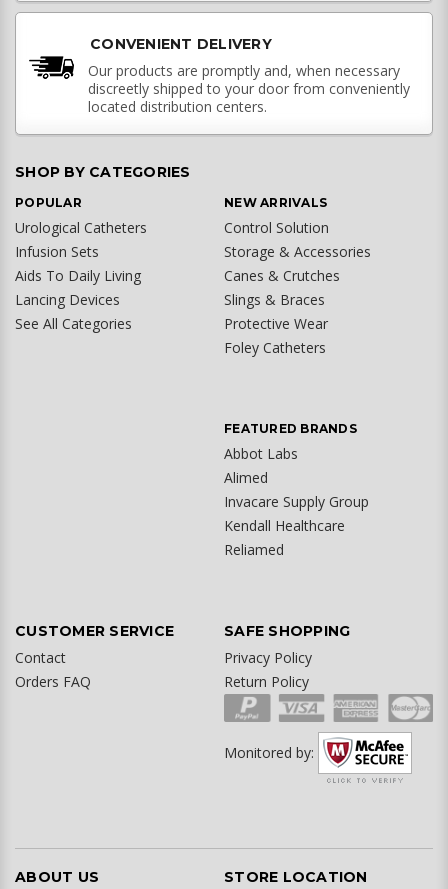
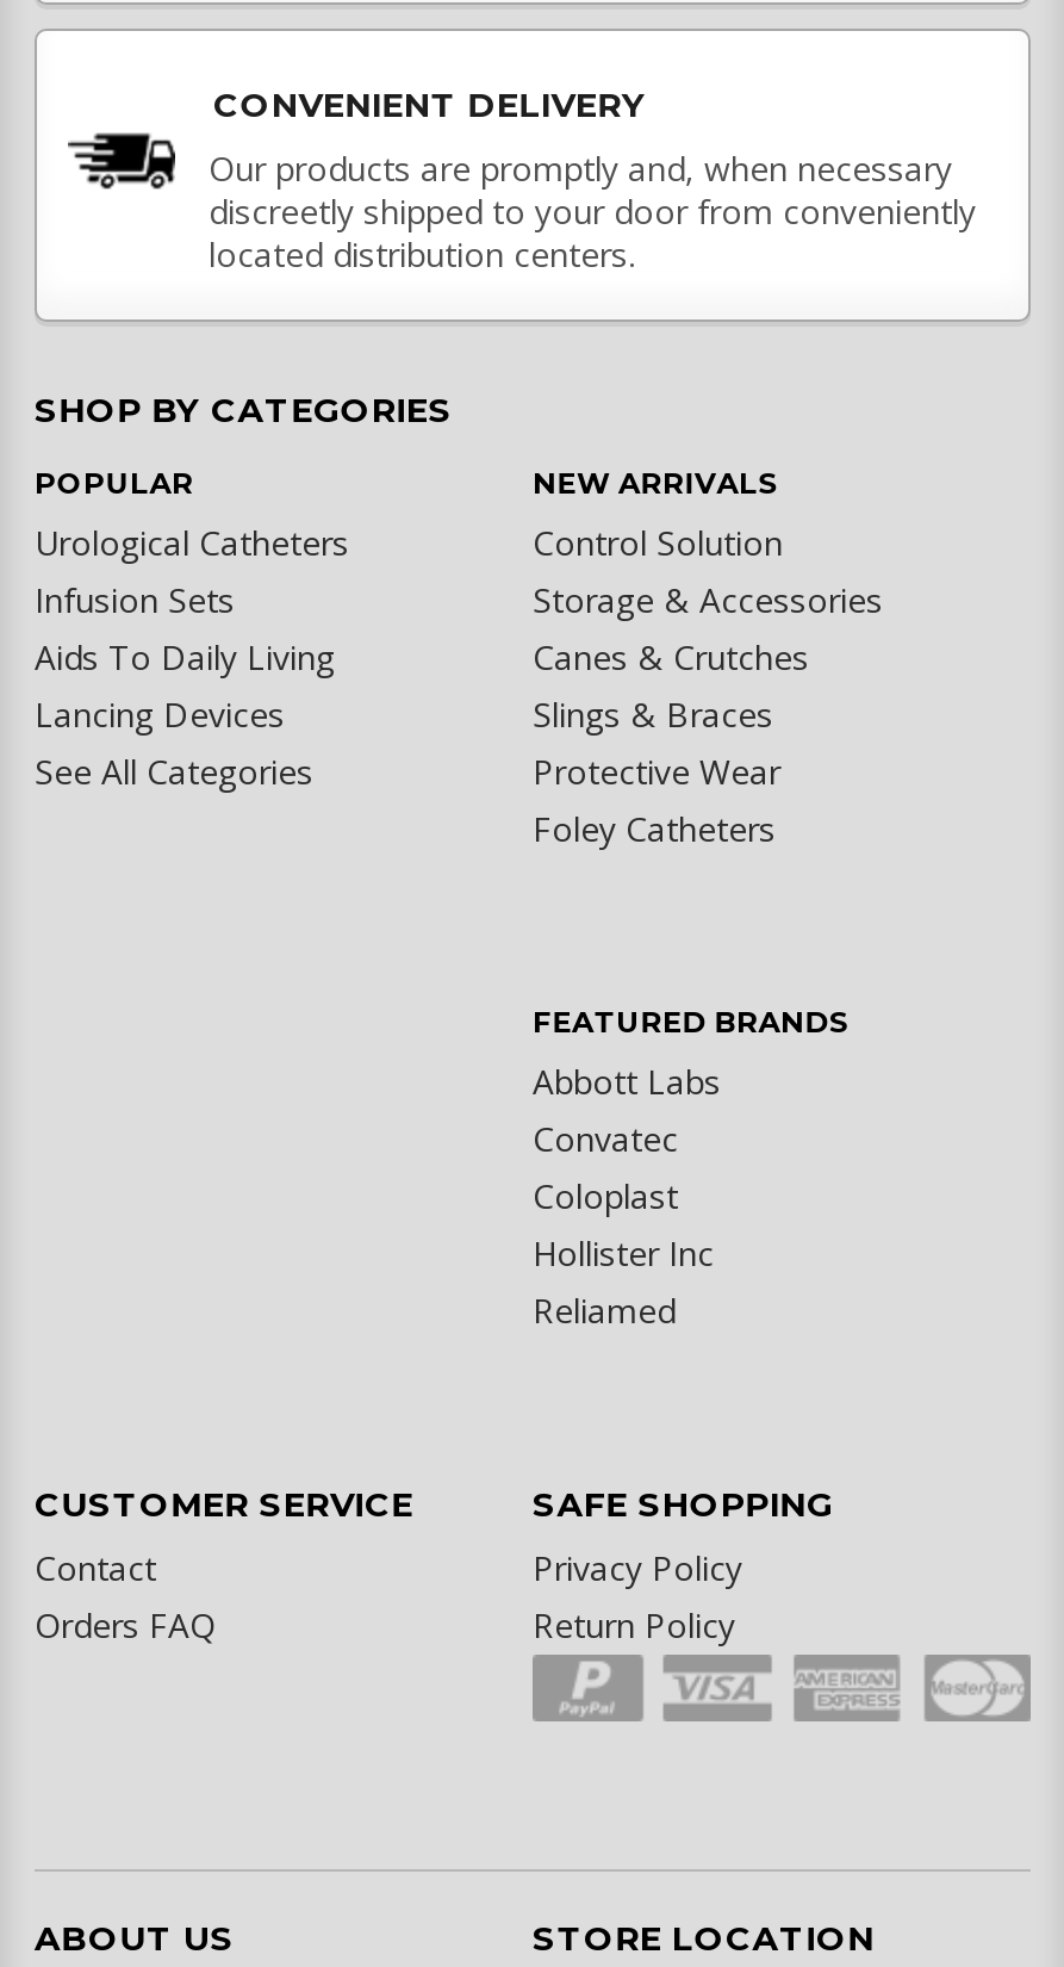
[224,444,369,535] Abbot Labs | Alimed | Invacare Supply Group | Kendall Healthcare -> [533,1059,721,1276] Abbott Labs | Convatec | Coloplast | Hollister Inc
[224,734,410,783] [image] | Monitored by: -> none

